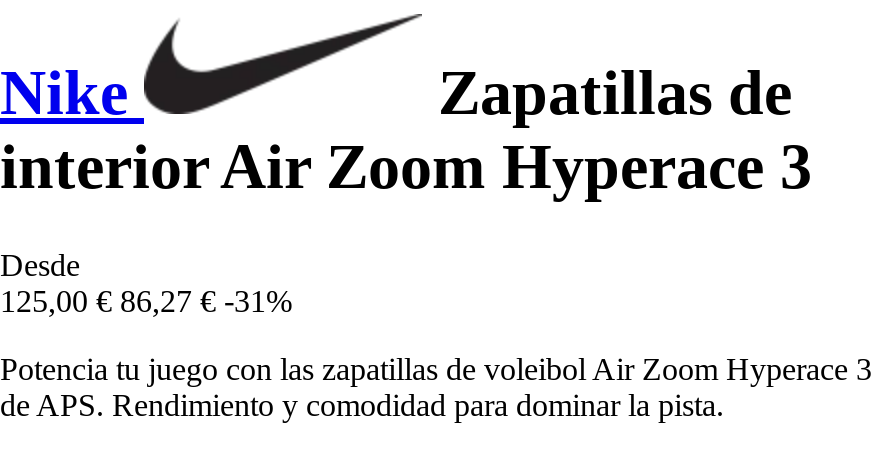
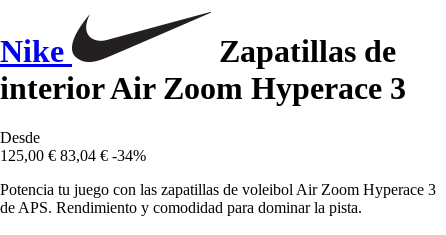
[0,284,292,318] 125,00 € 86,27 € -31% -> [0,147,146,164] 125,00 € 83,04 € -34%

